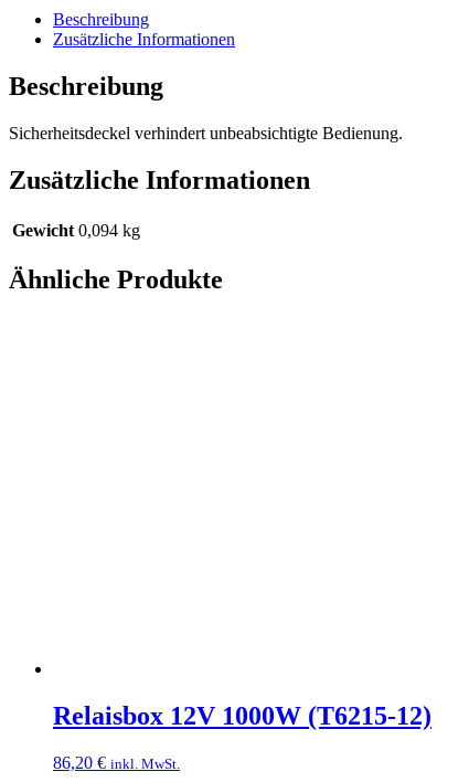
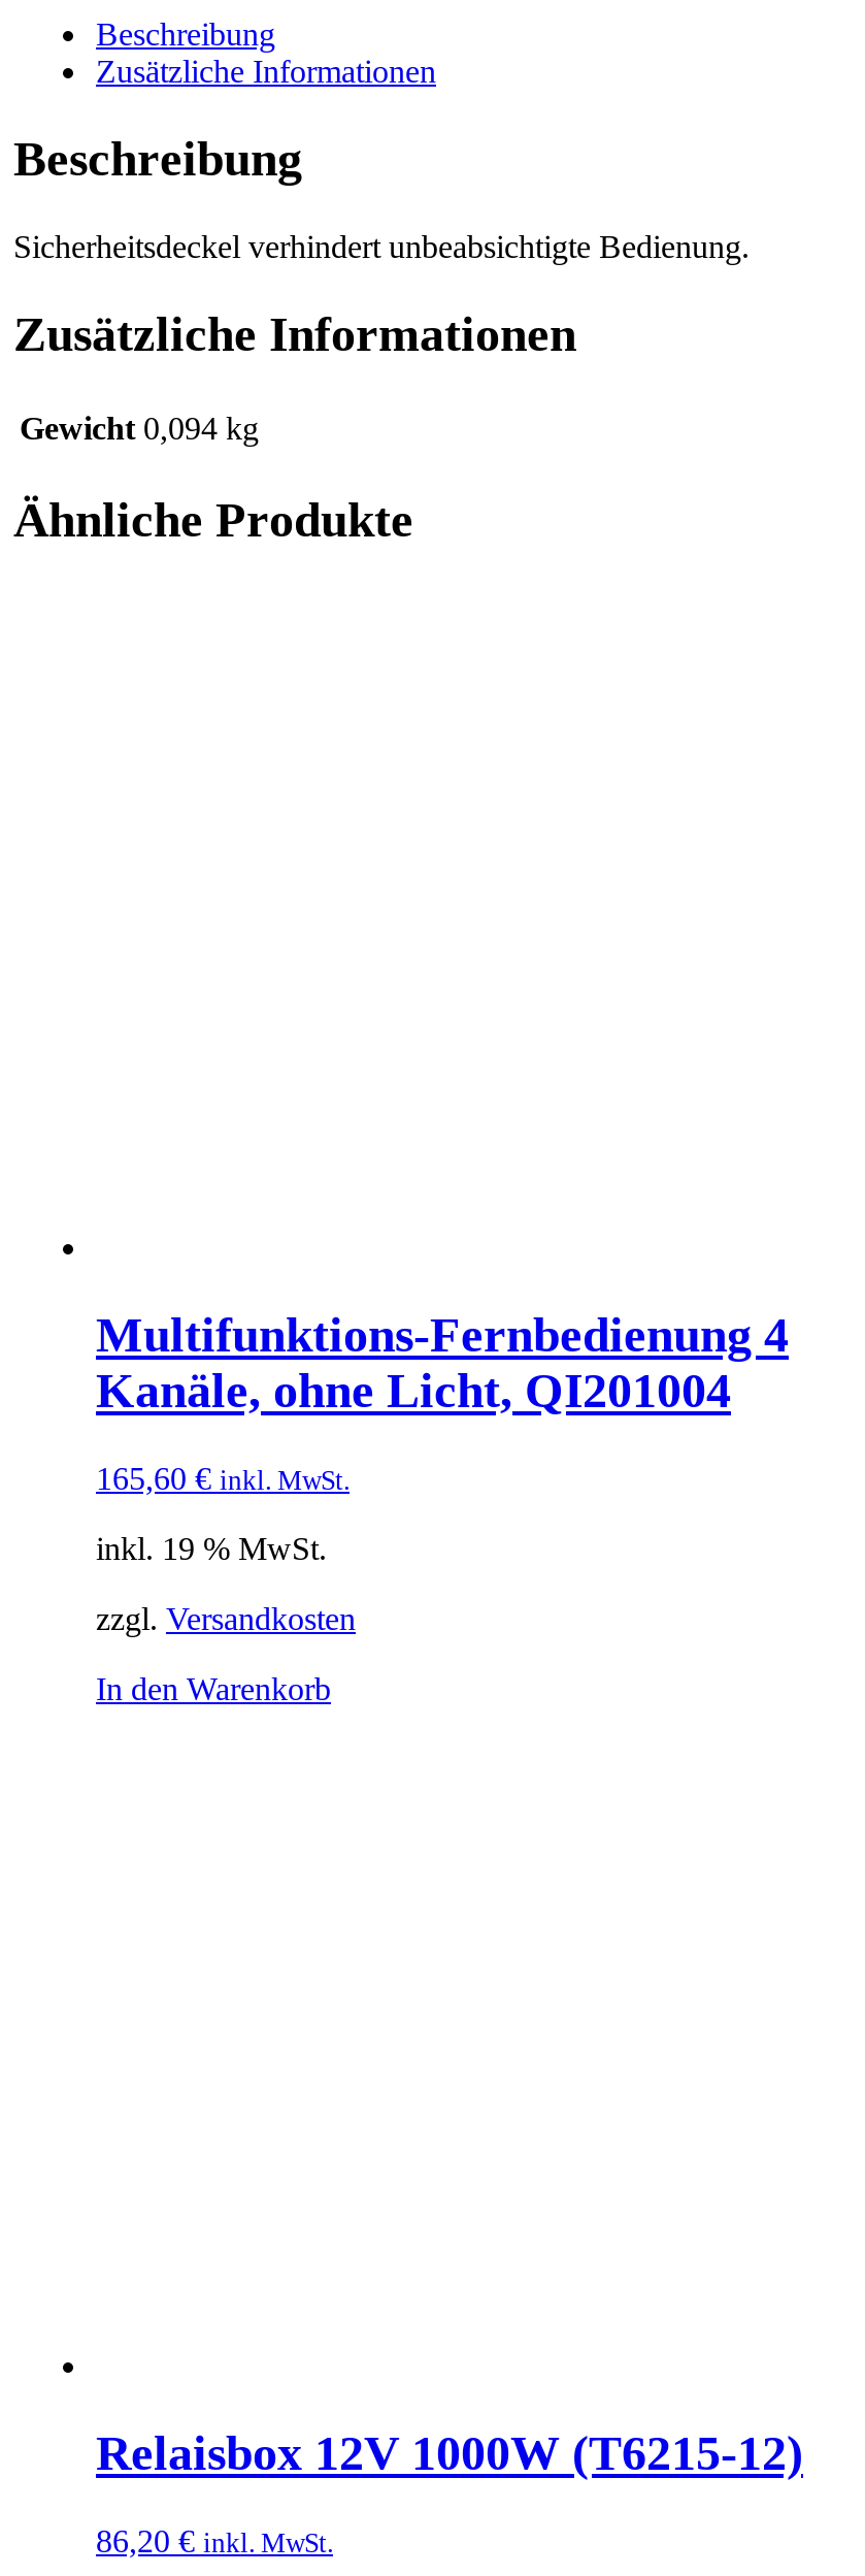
none -> [96,1309,789,1707] Multifunktions-Fernbedienung 4 | Kanäle, ohne Licht, QI201004 | 165,60 € inkl. MwSt. | inkl. 19 % MwSt. | zzgl. Versandkosten | In den Warenkorb

